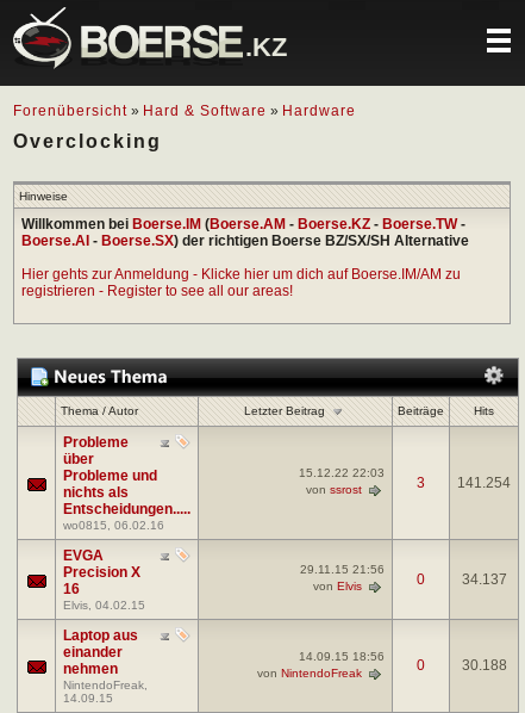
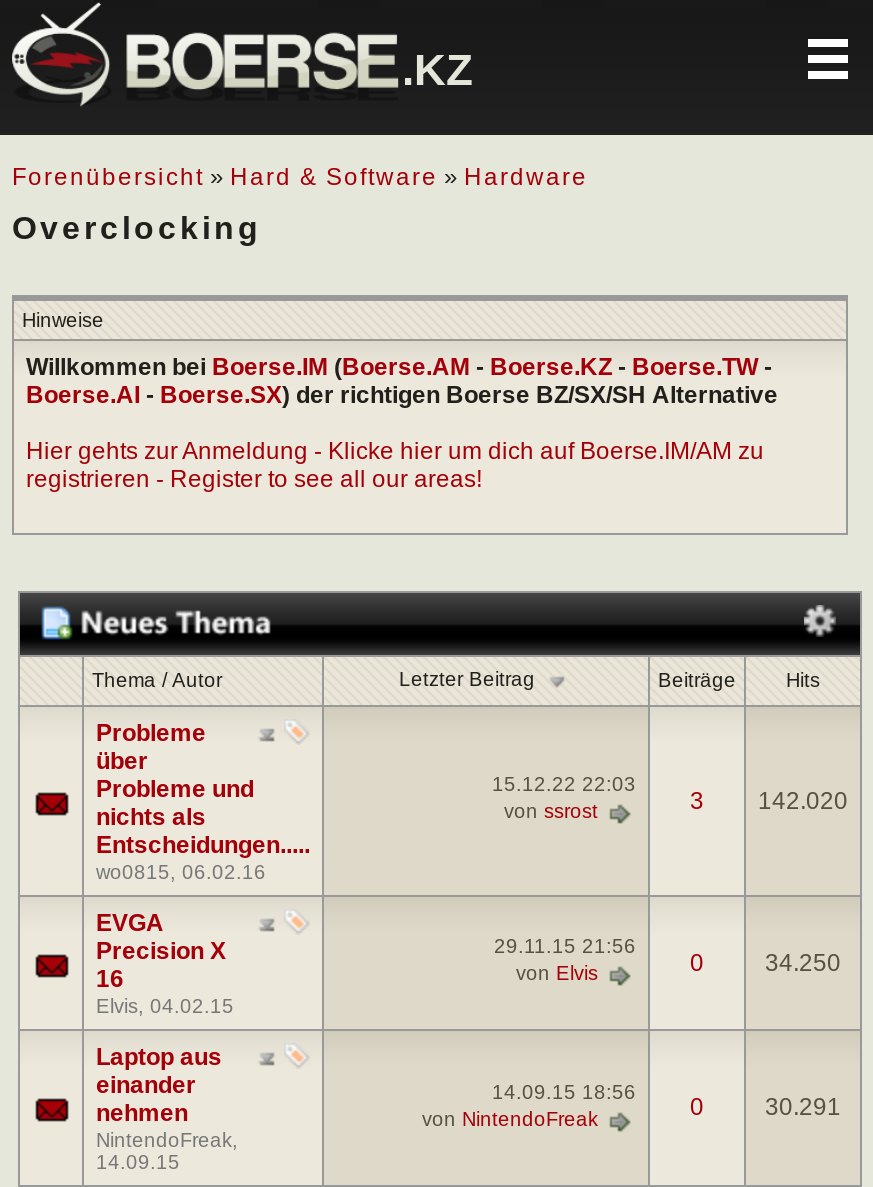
[417,474,511,491] 3 141.254 -> [690,786,848,814] 3 142.020
[461,571,507,587] 34.137 -> [765,948,841,976] 34.250
[461,656,507,673] 30.188 -> [765,1092,841,1120] 30.291

